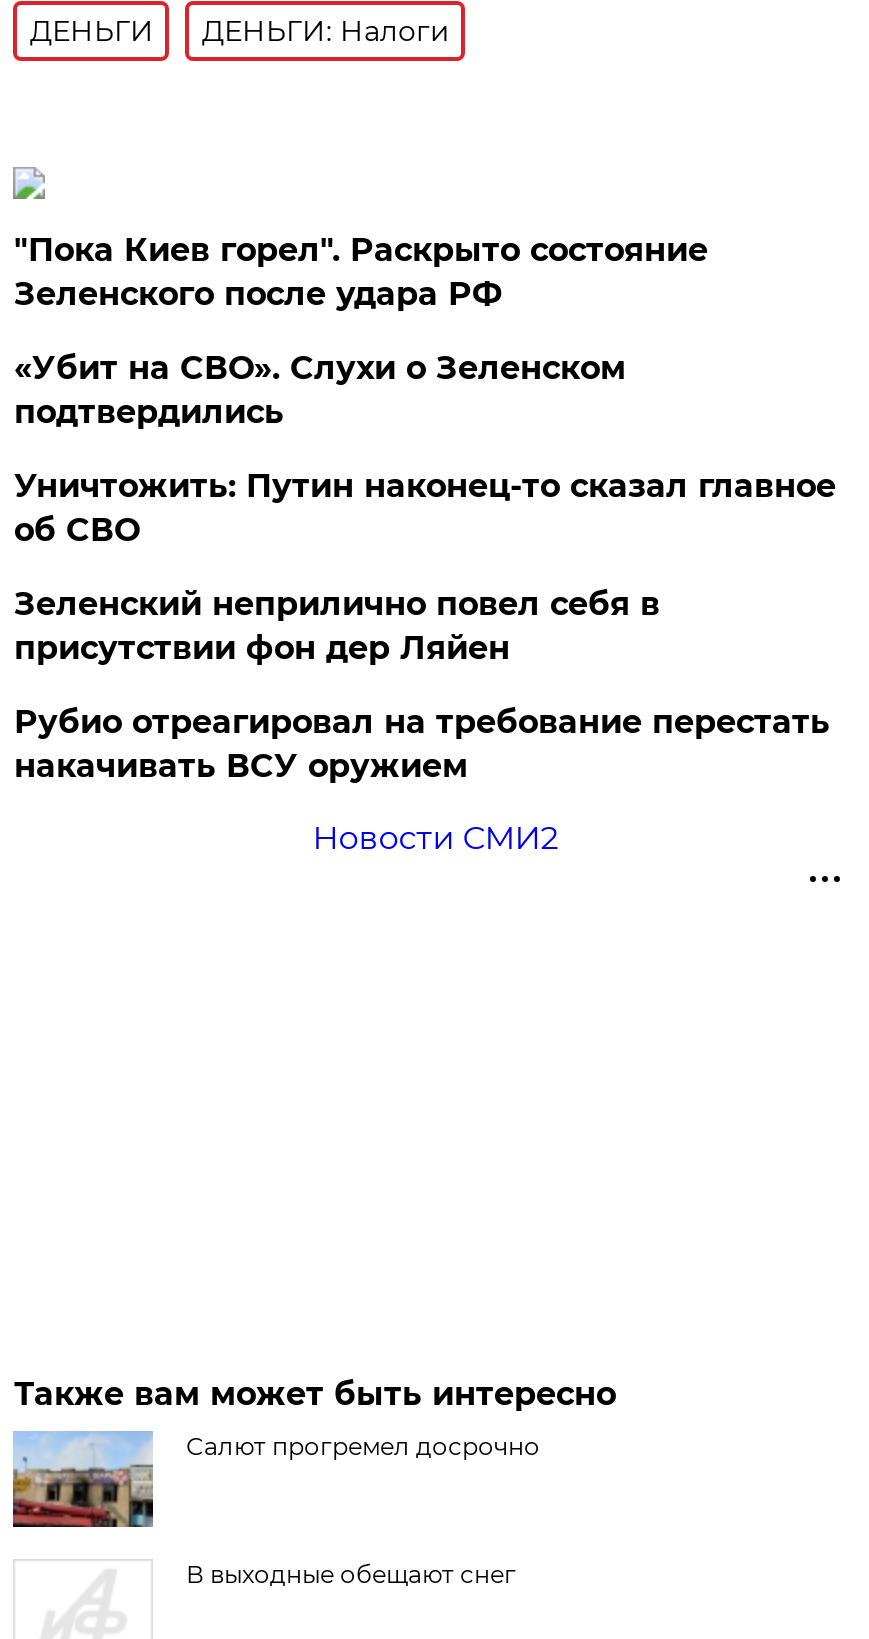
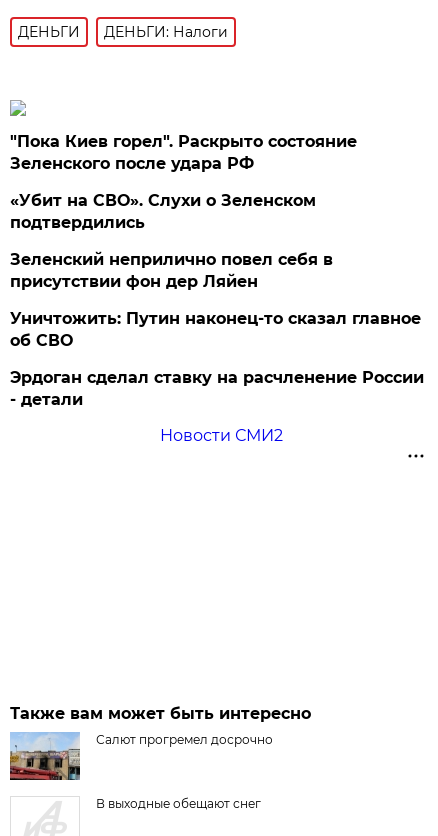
moved [14,467,836,549] -> [10,309,421,350]: Уничтожить: Путин наконец-то сказал главное | об СВО
moved [14,585,660,667] -> [10,250,333,291]: Зеленский неприлично повел cебя в | присутствии фон дер Ляйен
[14,703,830,785] Рубио отреагировал на требование перестать | накачивать ВСУ оружием -> [10,368,424,409] Эрдоган сделал ставку на расчленение России | - детали

